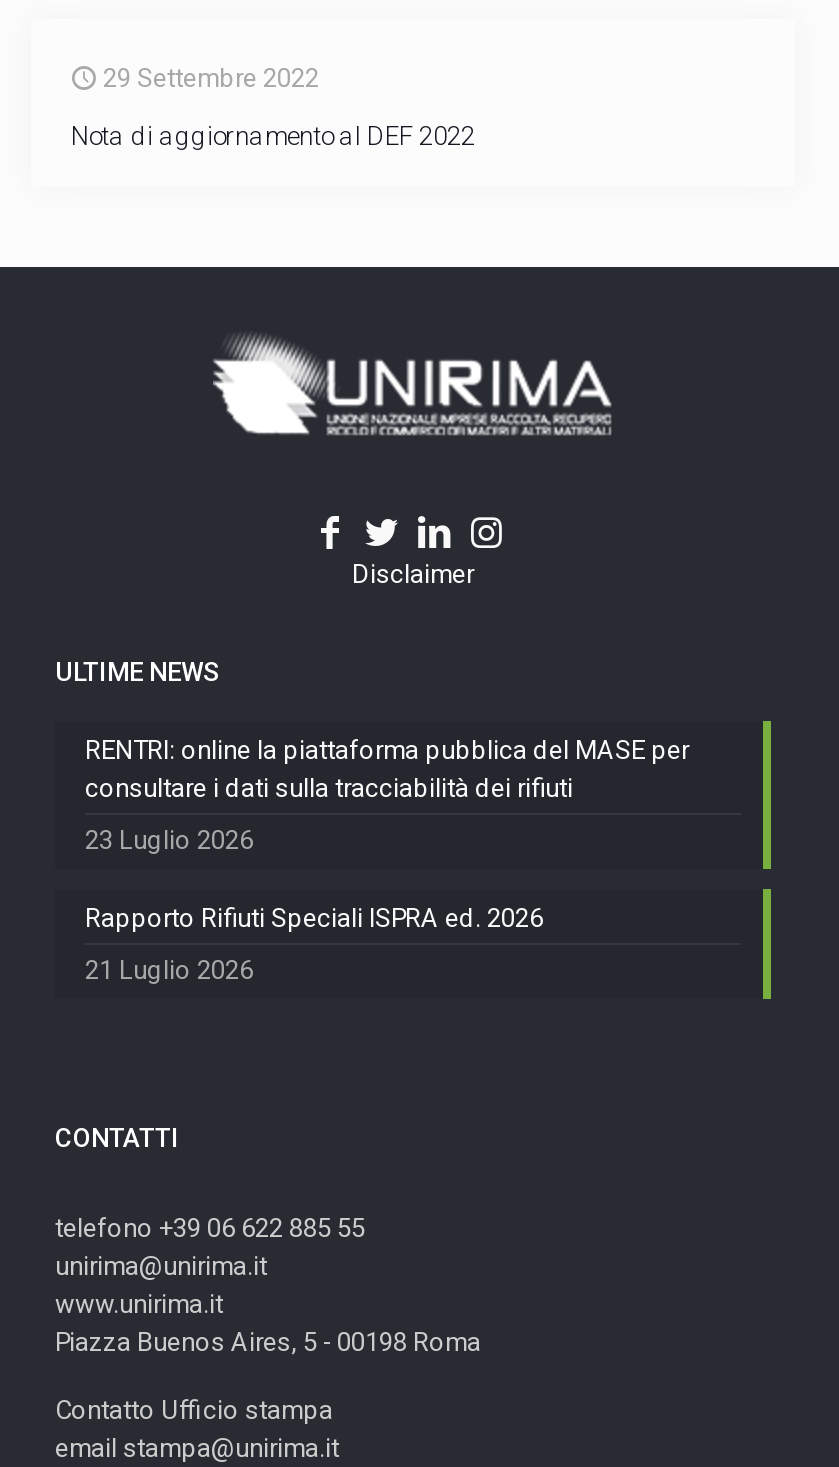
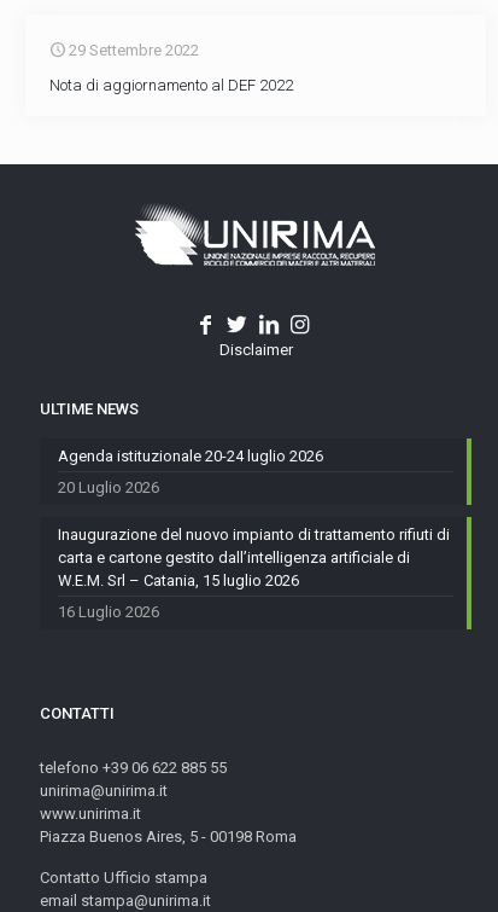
[85,735,689,803] RENTRI: online la piattaforma pubblica del MASE per | consultare i dati sulla tracciabilità dei rifiuti -> [58,447,323,465] Agenda istituzionale 20-24 luglio 2026
[85,825,253,855] 23 Luglio 2026 -> [58,478,159,496] 20 Luglio 2026
[85,903,543,933] Rapporto Rifiuti Speciali ISPRA ed. 2026 -> [58,525,450,589] Inaugurazione del nuovo impianto di trattamento rifiuti di | carta e cartone gestito dall’intelligenza artificiale di | W.E.M. Srl – Catania, 15 luglio 2026
[85,955,253,985] 21 Luglio 2026 -> [58,603,159,621] 16 Luglio 2026

